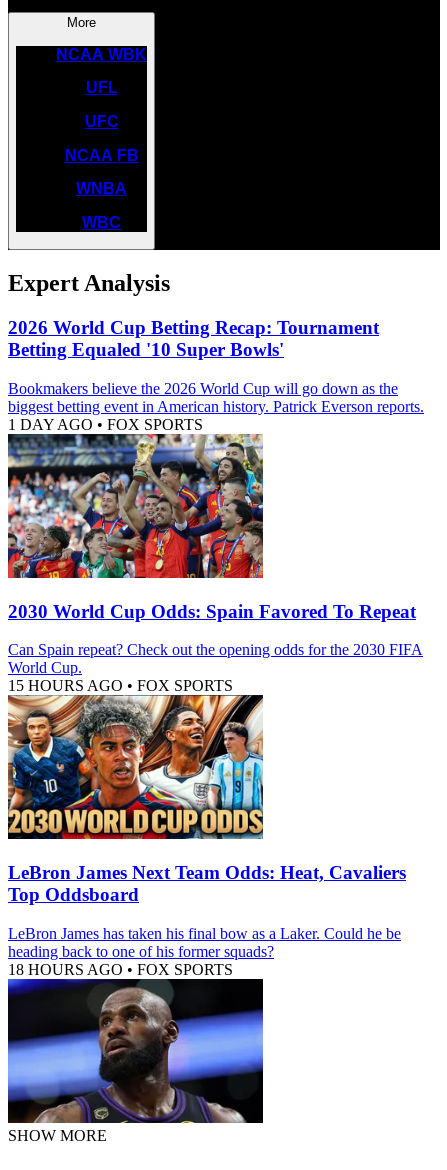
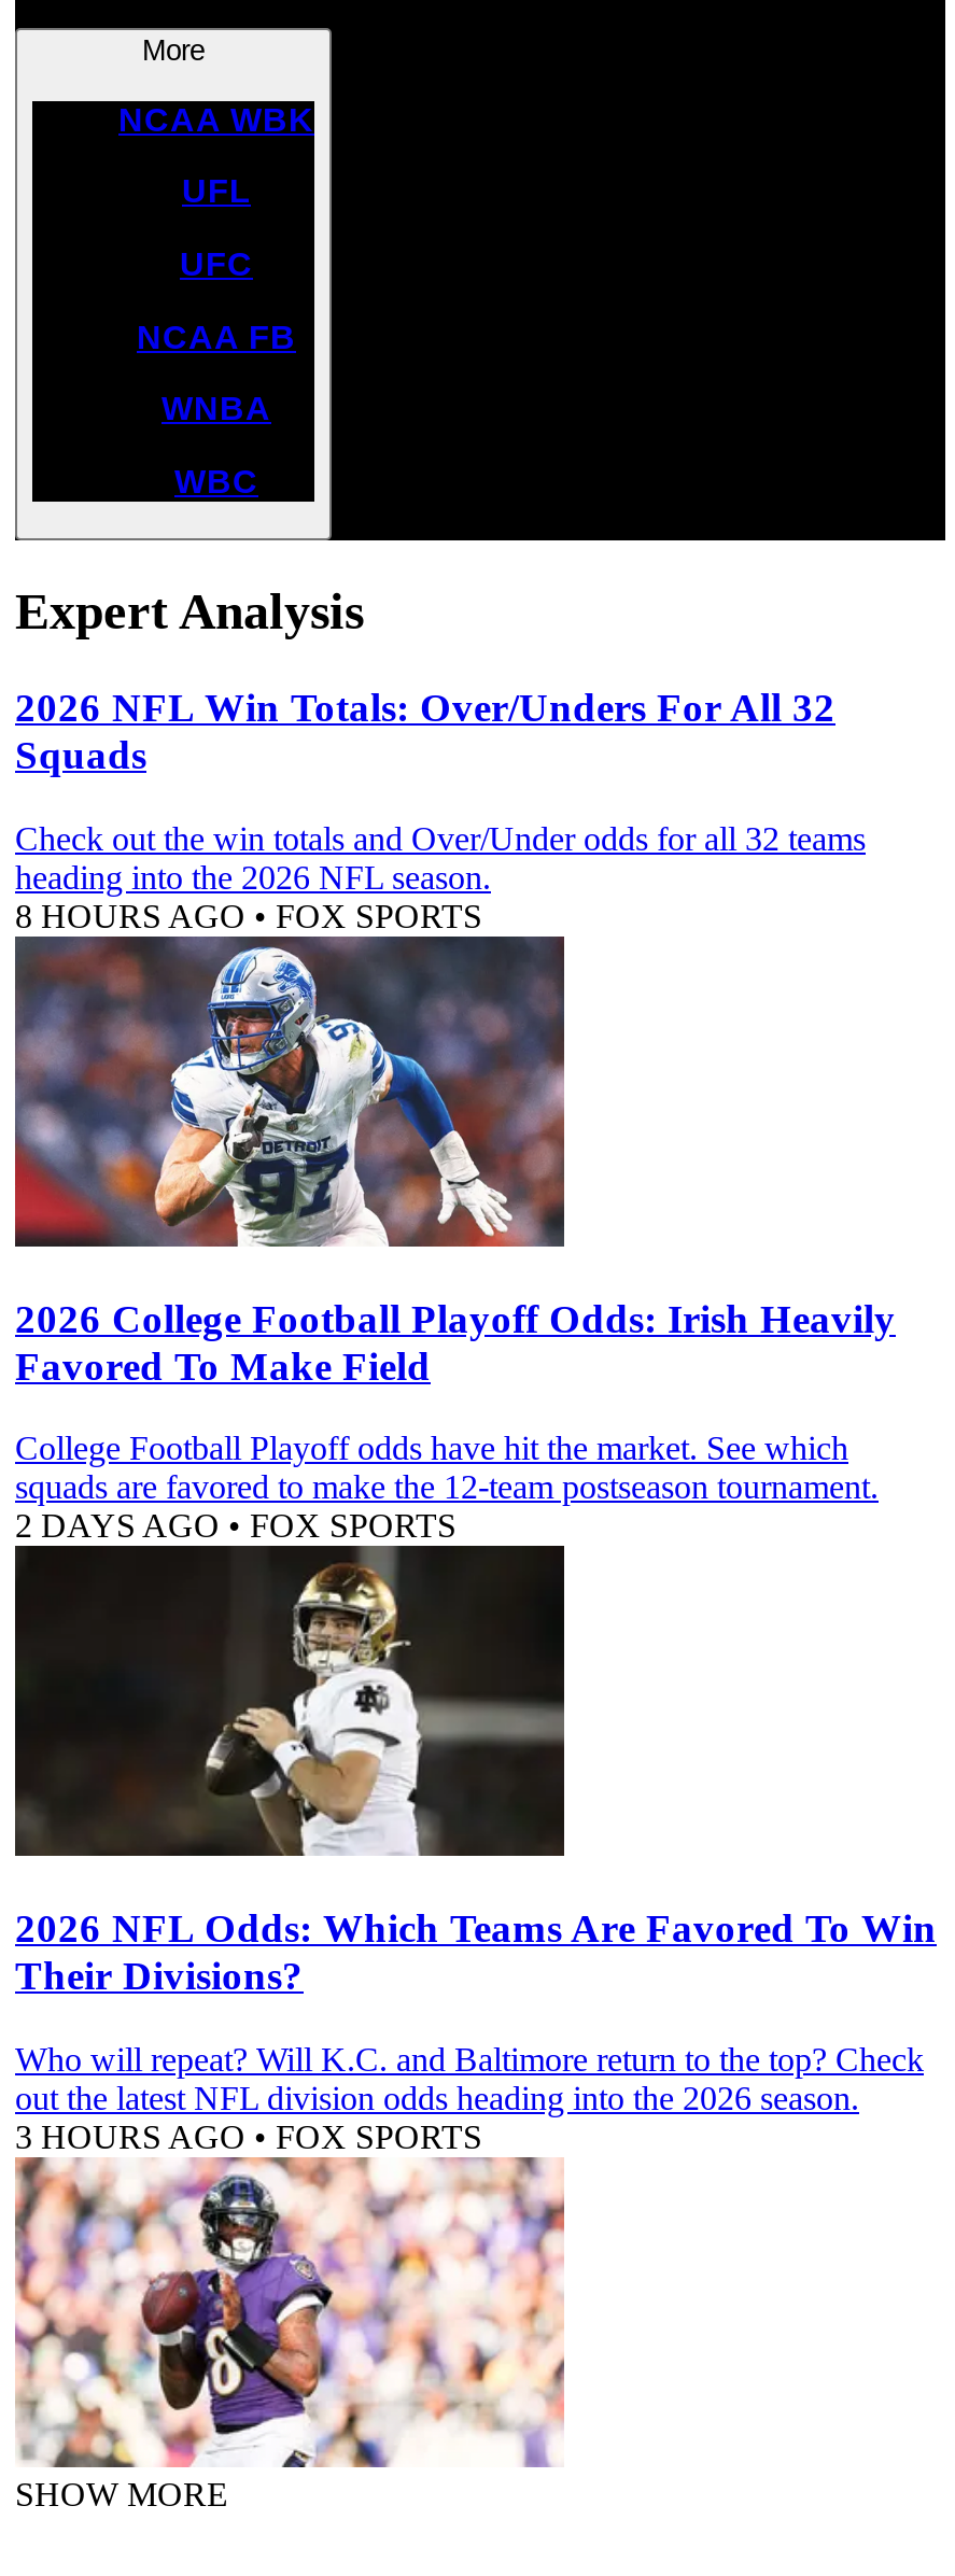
[8,317,379,360] 2026 World Cup Betting Recap: Tournament | Betting Equaled '10 Super Bowls' -> [15,685,835,778] 2026 NFL Win Totals: Over/Unders For All 32 | Squads
[8,380,424,433] Bookmakers believe the 2026 World Cup will go down as the | biggest betting event in American history. Patrick Everson reports. | 1 DAY AGO • FOX SPORTS -> [15,820,866,934] Check out the win totals and Over/Under odds for all 32 teams | heading into the 2026 NFL season. | 8 HOURS AGO • FOX SPORTS
[7,433,416,622] [image] | 2030 World Cup Odds: Spain Favored To Repeat -> [13,958,896,1388] [image] | 2026 College Football Playoff Odds: Irish Heavily | Favored To Make Field
[8,641,423,694] Can Spain repeat? Check out the opening odds for the 2030 FIFA | World Cup. | 15 HOURS AGO • FOX SPORTS -> [15,1430,879,1544] College Football Playoff odds have hit the market. See which | squads are favored to make the 12-team postseason tournament. | 2 DAYS AGO • FOX SPORTS
[7,706,406,905] [image] | LeBron James Next Team Odds: Heat, Cavaliers | Top Oddsboard -> [13,1548,937,1998] [image] | 2026 NFL Odds: Which Teams Are Favored To Win | Their Divisions?
[8,925,401,978] LeBron James has taken his final bow as a Laker. Could he be | heading back to one of his former squads? | 18 HOURS AGO • FOX SPORTS -> [15,2041,924,2155] Who will repeat? Will K.C. and Baltimore return to the top? Check | out the latest NFL division odds heading into the 2026 season. | 3 HOURS AGO • FOX SPORTS
[7,989,264,1124] [image] -> [13,2157,566,2469] [image]

